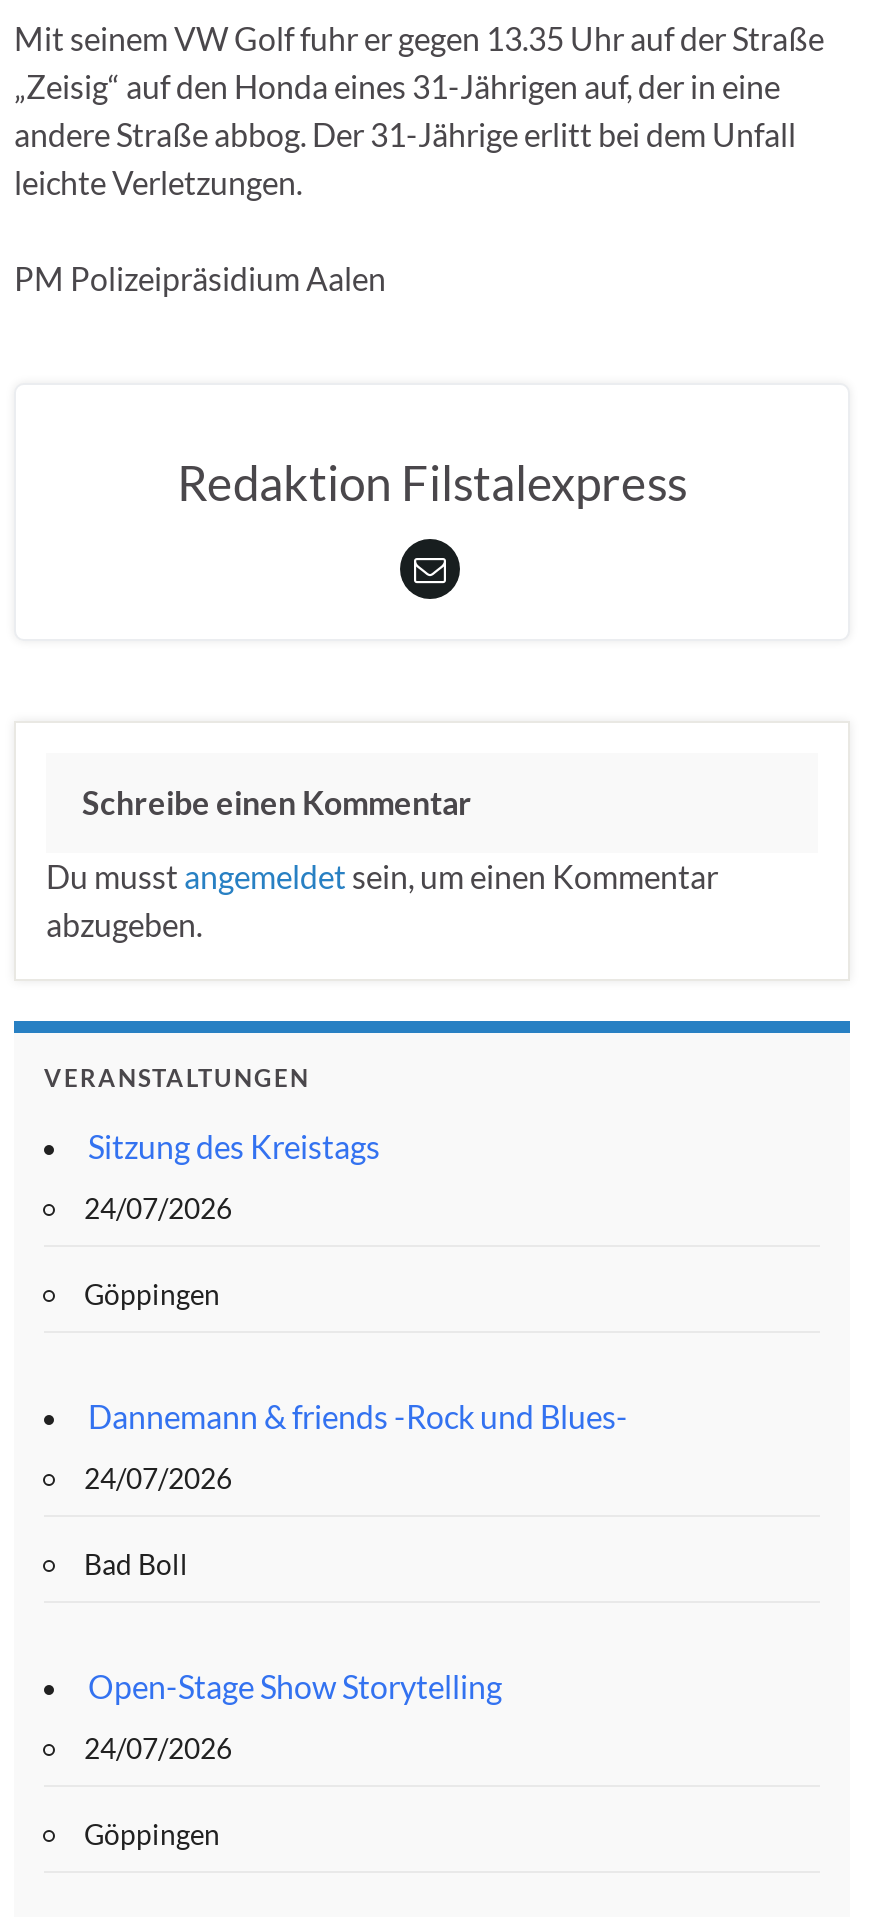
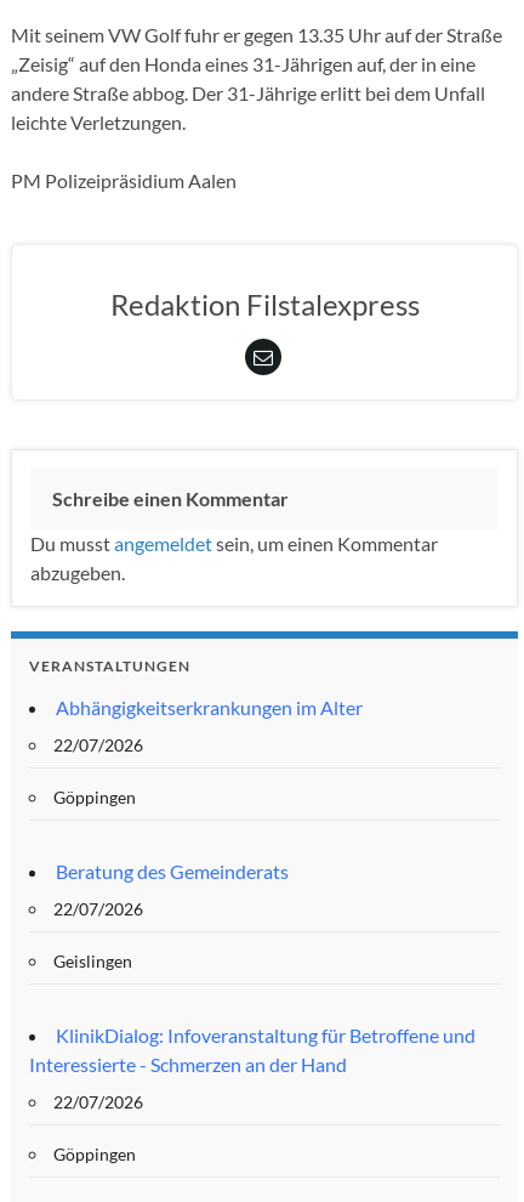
[88,1127,380,1165] Sitzung des Kreistags -> [56,696,363,719] Abhängigkeitserkrankungen im Alter
[84,1191,232,1225] 24/07/2026 -> [53,735,143,755] 22/07/2026
[88,1397,628,1435] Dannemann & friends -Rock und Blues- -> [56,860,289,883] Beratung des Gemeinderats
[84,1461,232,1495] 24/07/2026 -> [53,899,143,919] 22/07/2026
[84,1547,188,1581] Bad Boll -> [53,951,132,971] Geislingen
[88,1667,502,1705] Open-Stage Show Storytelling -> [29,1024,475,1076] KlinikDialog: Infoveranstaltung für Betroffene und | Interessierte - Schmerzen an der Hand
[84,1731,232,1765] 24/07/2026 -> [53,1092,143,1112] 22/07/2026

